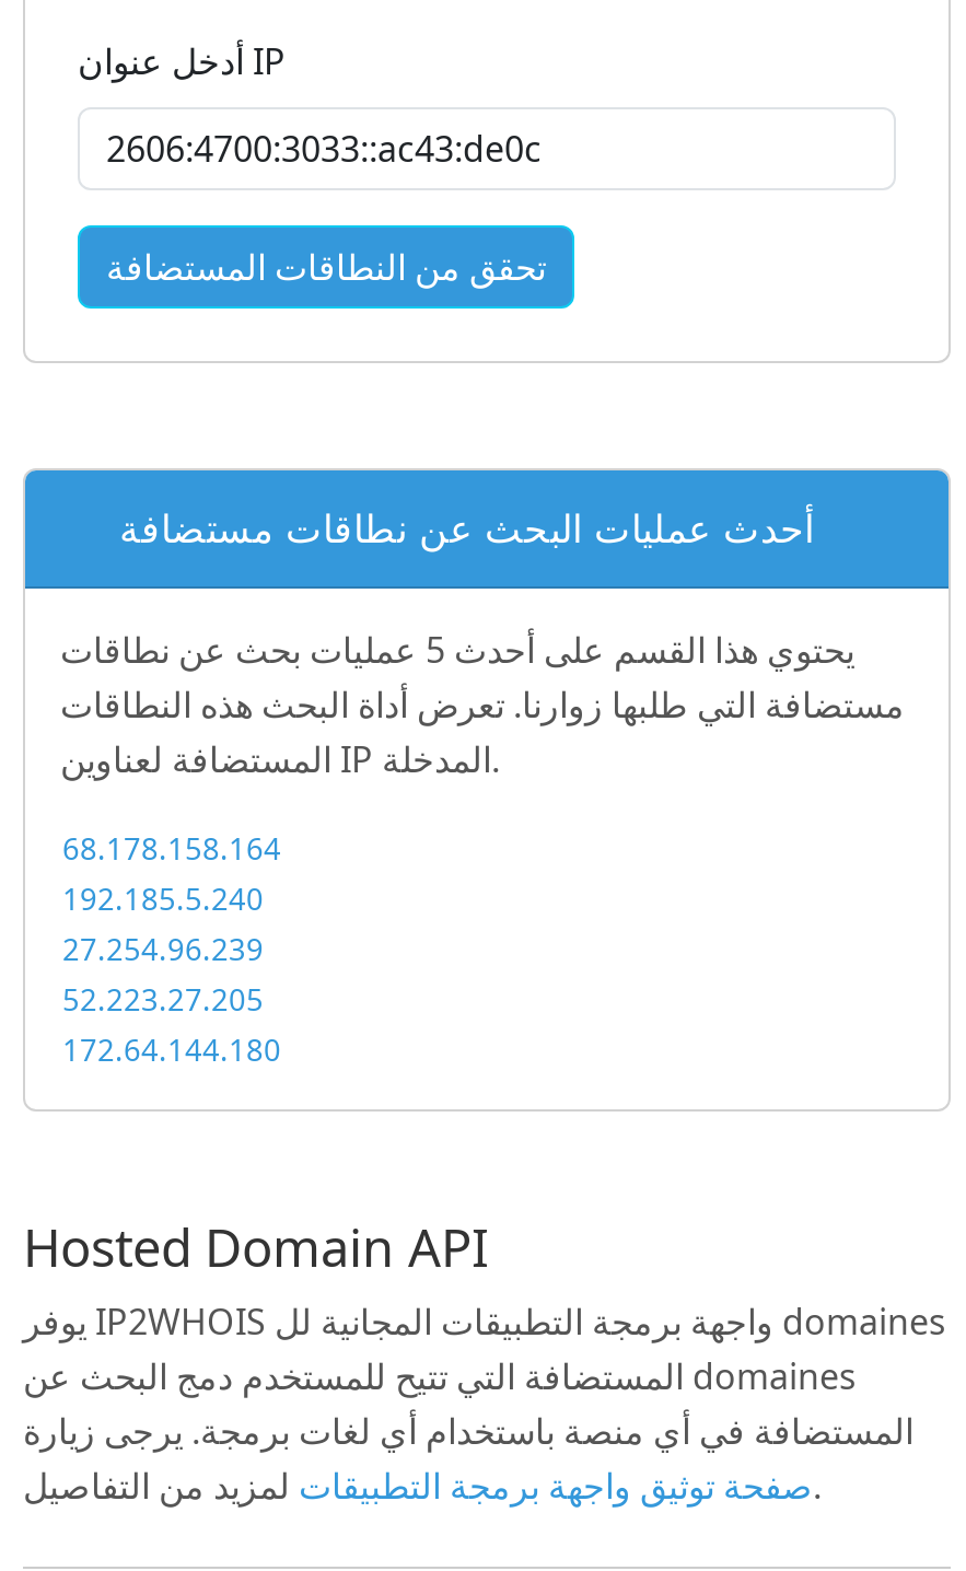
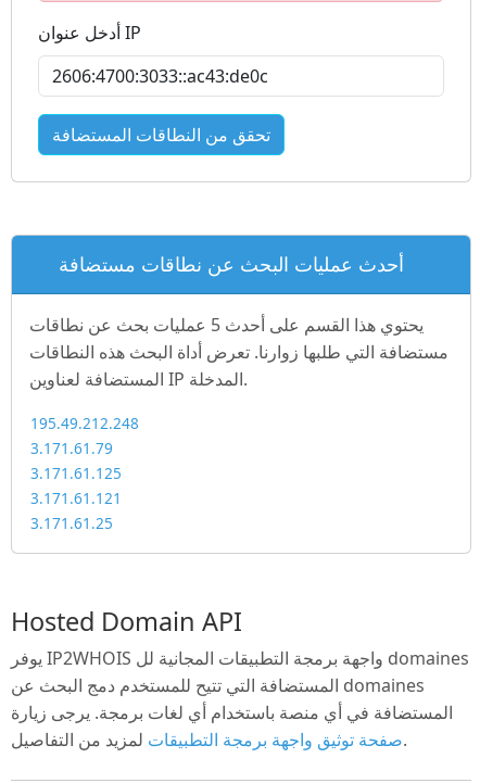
[62,827,281,869] 68.178.158.164 -> [30,413,139,433] 195.49.212.248
[62,877,264,919] 192.185.5.240 -> [30,438,113,458] 3.171.61.79
[62,928,264,969] 27.254.96.239 -> [30,463,122,483] 3.171.61.125
[62,978,264,1020] 52.223.27.205 -> [30,488,122,508] 3.171.61.121
[62,1028,281,1070] 172.64.144.180 -> [30,513,113,533] 3.171.61.25

